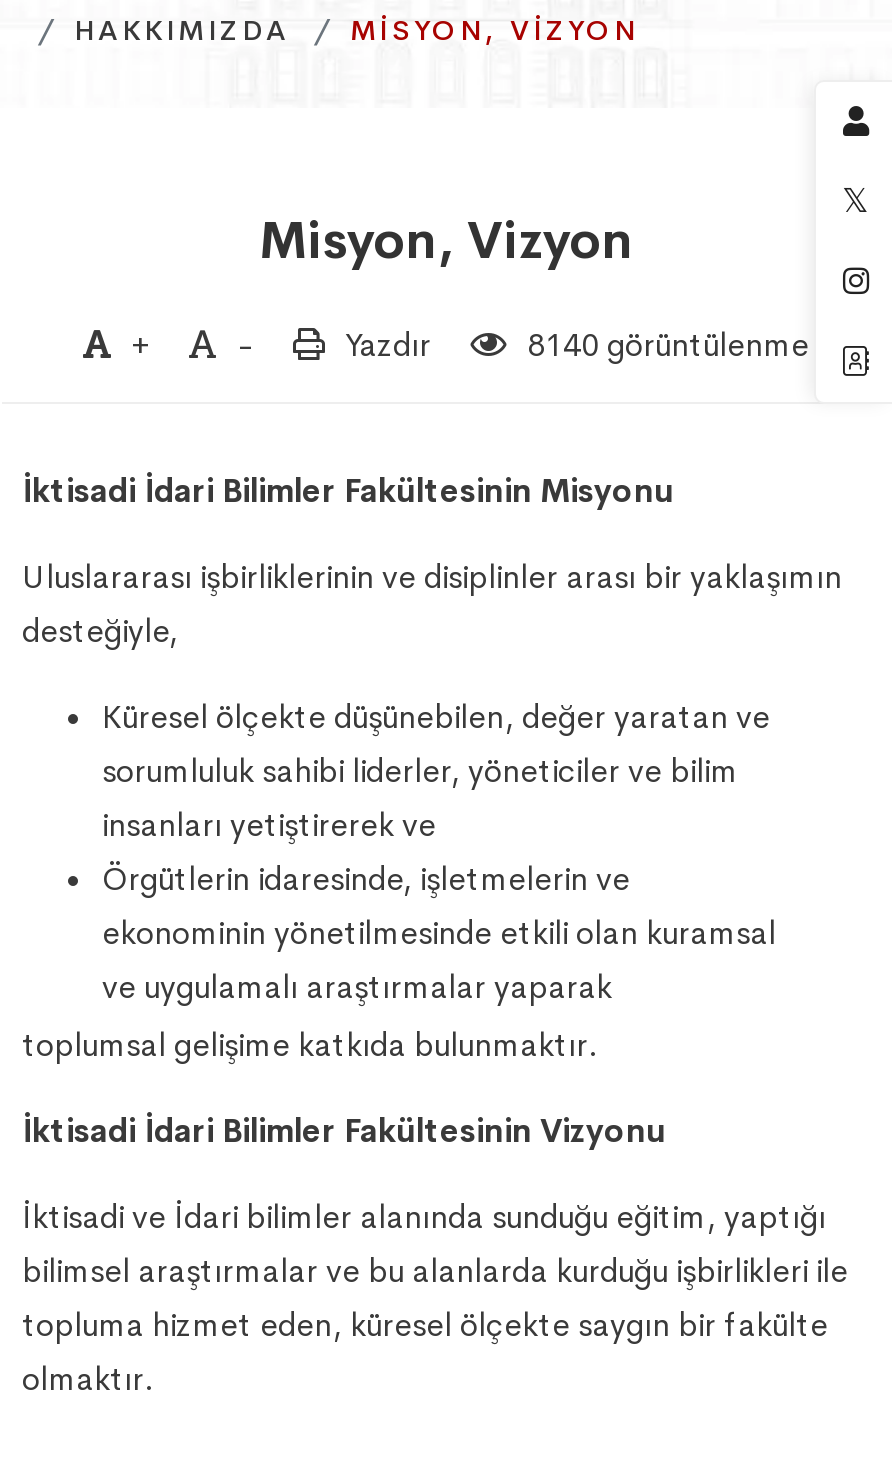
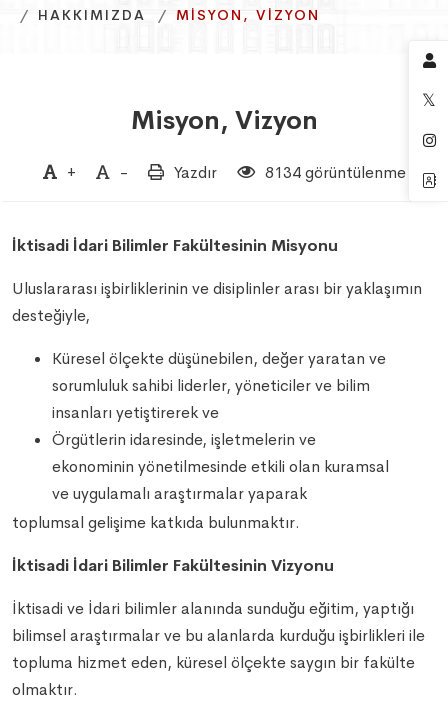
[519,324,809,366] 8140 görüntülenme -> [260,162,405,183] 8134 görüntülenme

